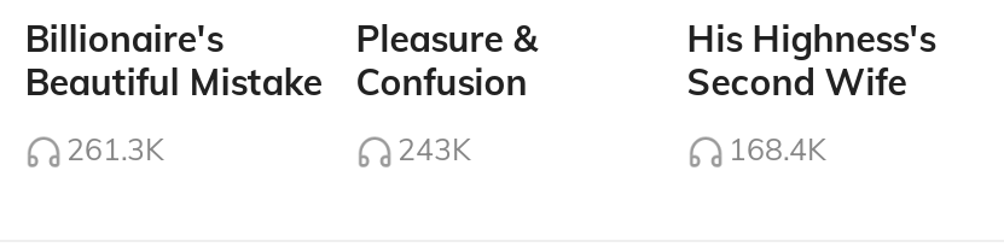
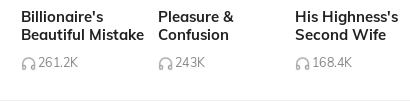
[67,132,164,170] 261.3K -> [38,55,78,71] 261.2K

